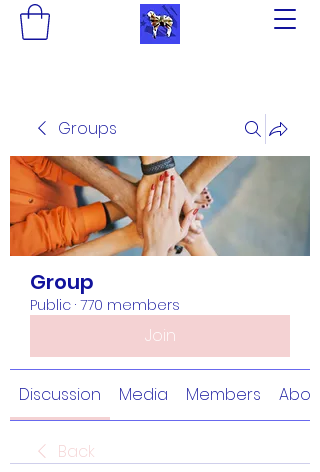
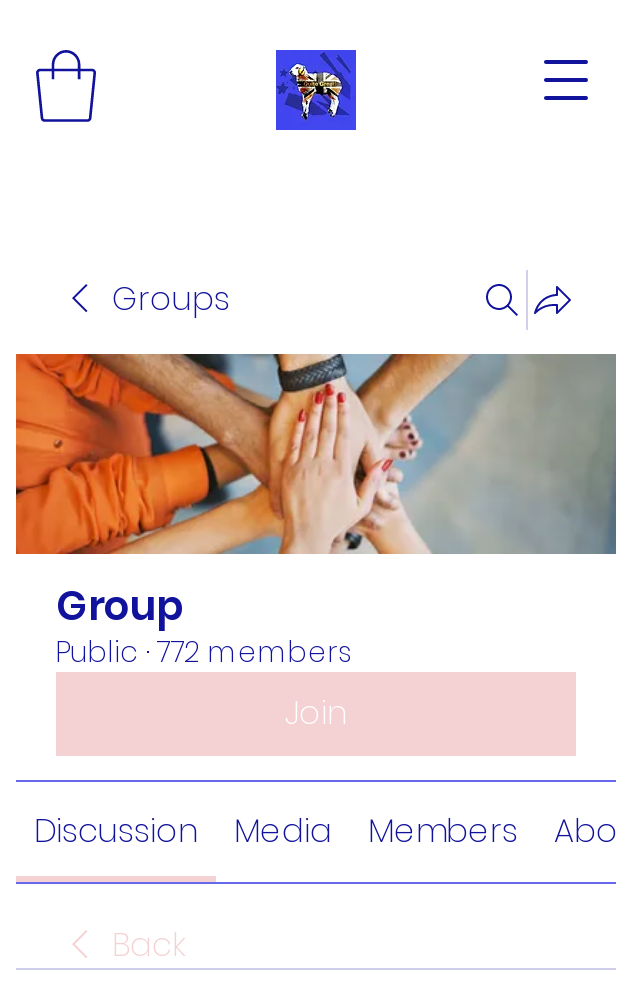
[30,295,180,315] Public 770 members -> [56,631,354,671] Public 772 members

